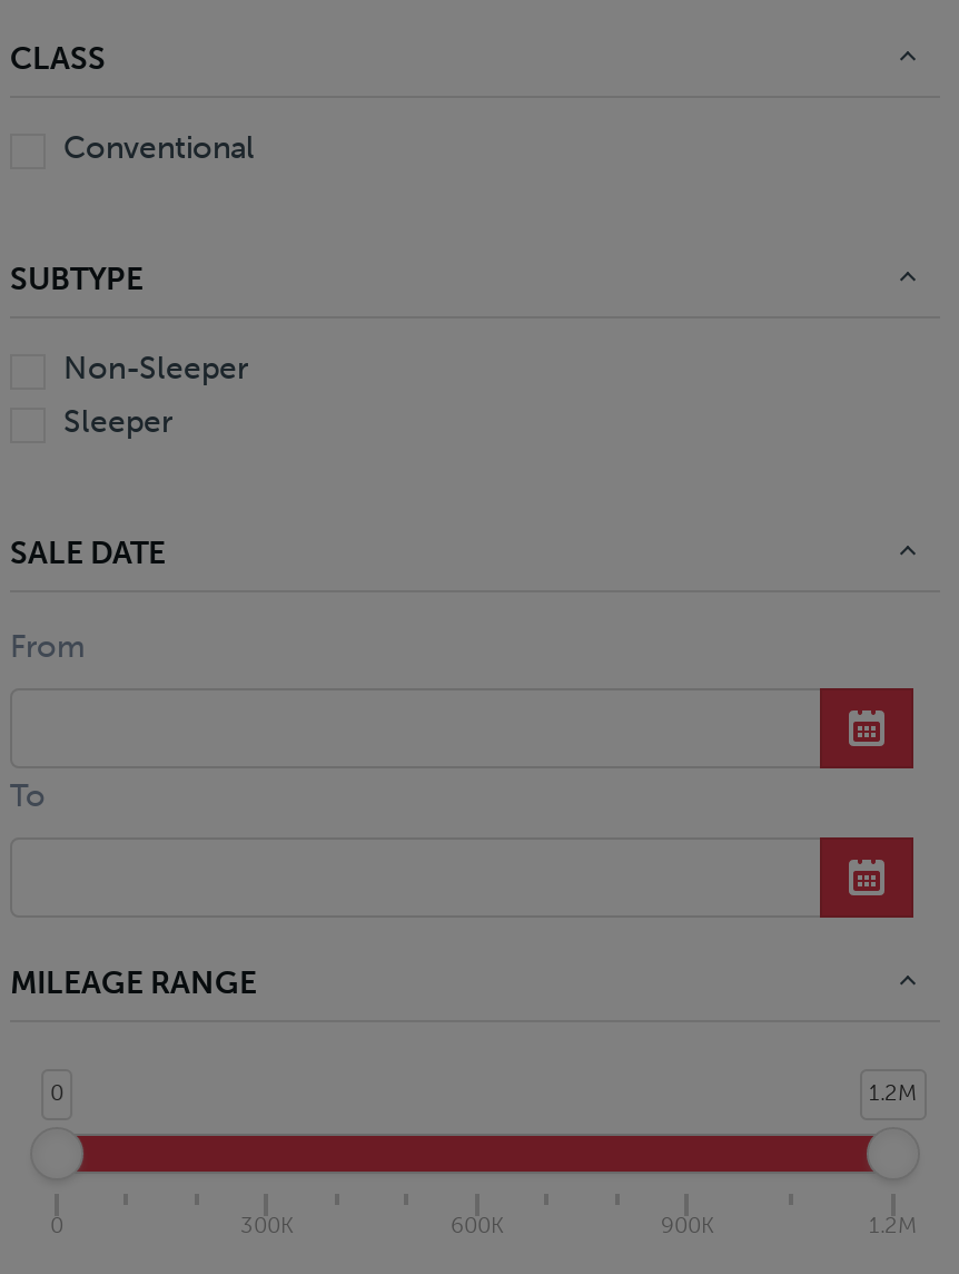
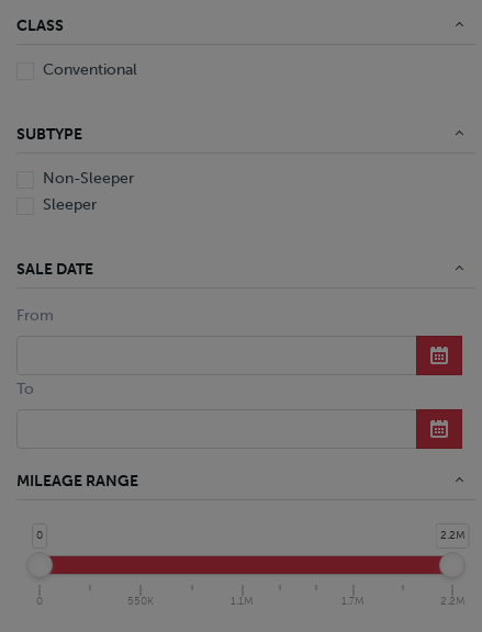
[869,1079,918,1106] 1.2M -> [440,528,465,542] 2.2M
[240,1213,918,1239] 300K | 600K | 900K | 1.2M -> [128,594,465,607] 550K | 1.1M | 1.7M | 2.2M

